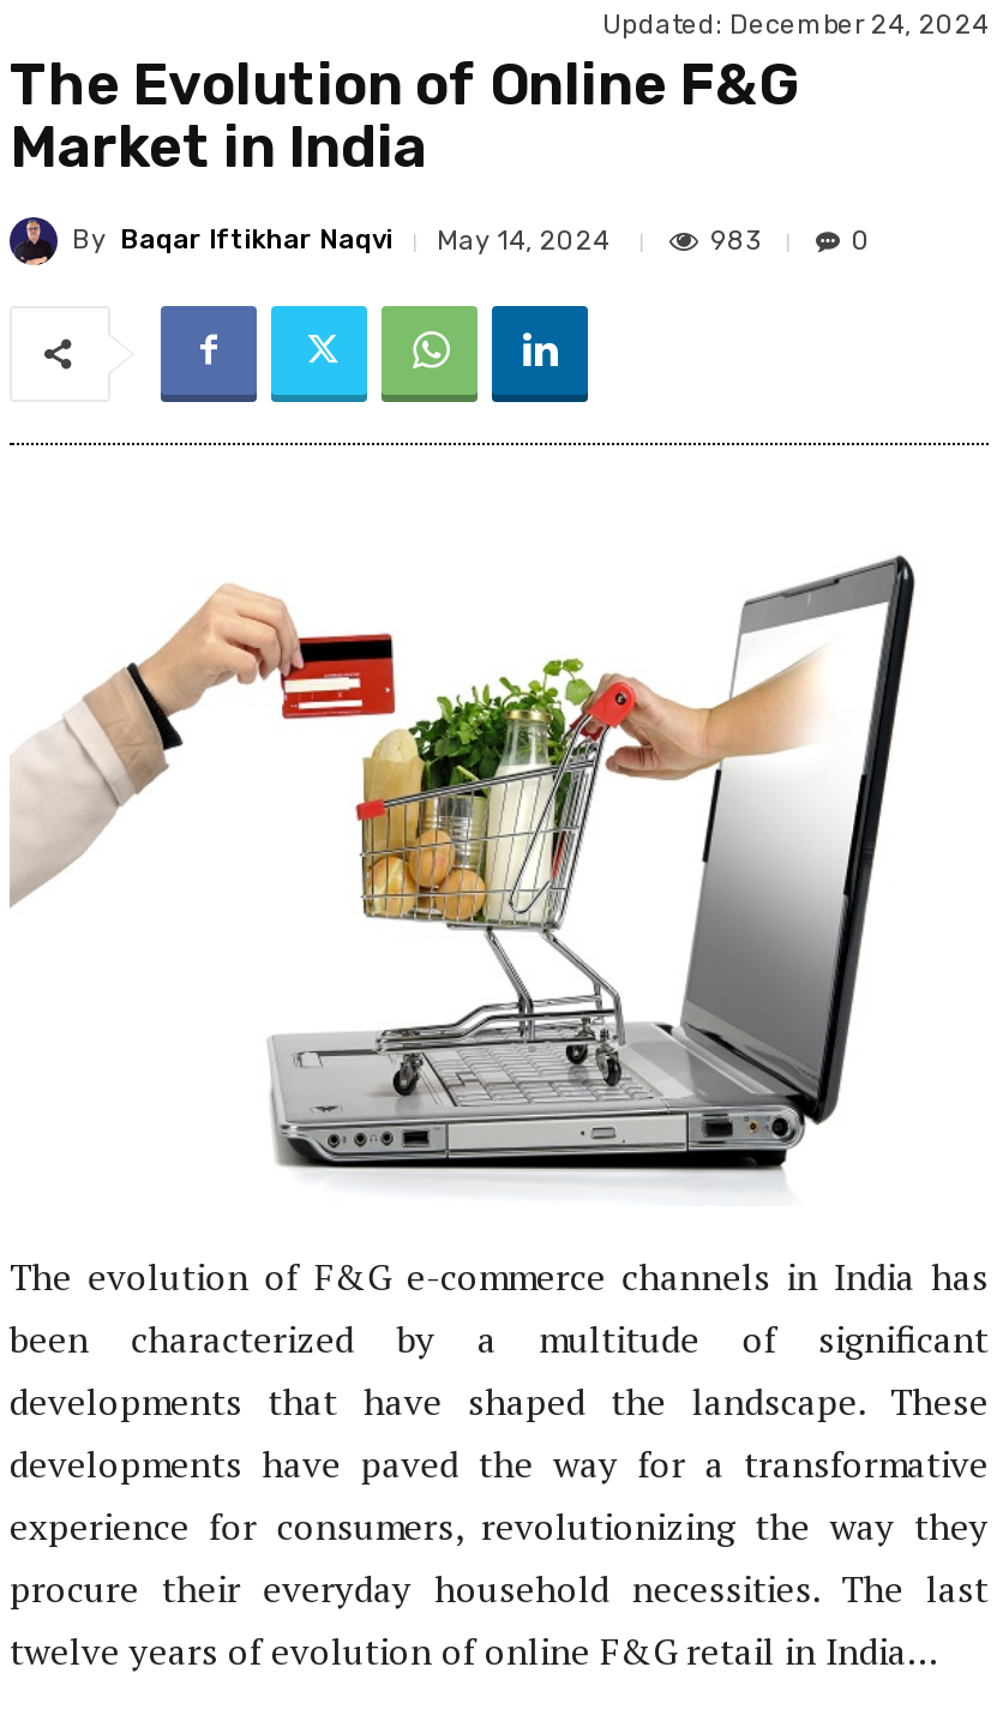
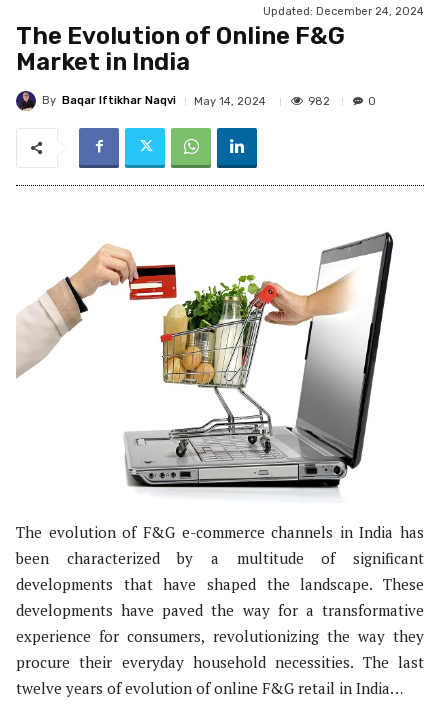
[710,225,761,257] 983 -> [308,94,330,107] 982

